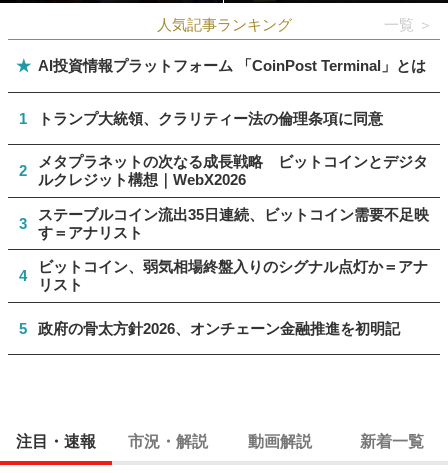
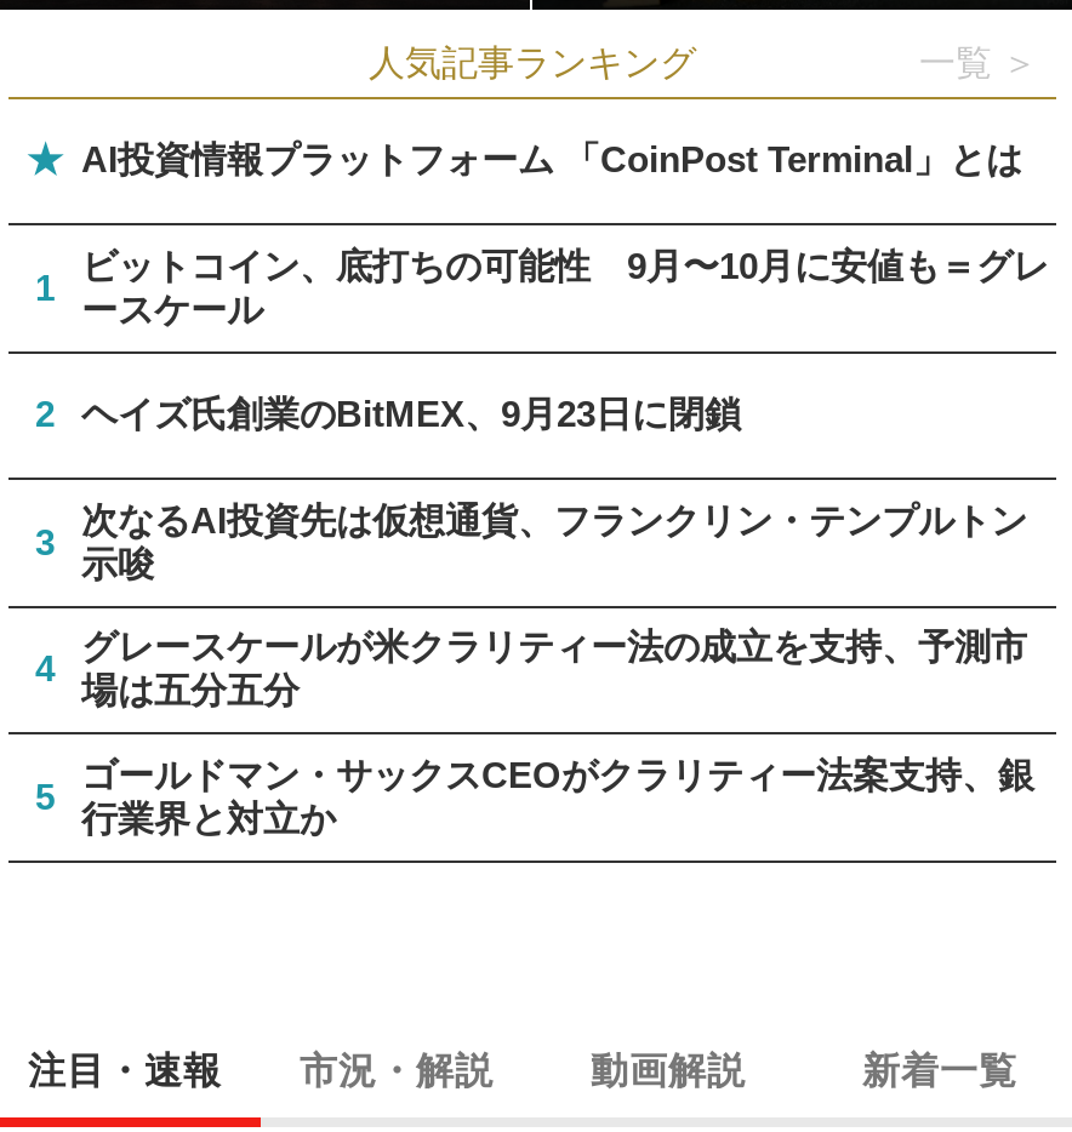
[38,110,383,127] トランプ大統領、クラリティー法の倫理条項に同意 -> [81,244,1049,329] ビットコイン、底打ちの可能性 9月〜10月に安値も＝グレ | ースケール
[38,153,428,188] メタプラネットの次なる成長戦略 ビットコインとデジタ | ルクレジット構想｜WebX2026 -> [81,393,741,434] ヘイズ氏創業のBitMEX、9月23日に閉鎖
[38,206,429,241] ステーブルコイン流出35日連続、ビットコイン需要不足映 | す＝アナリスト -> [81,499,1027,583] 次なるAI投資先は仮想通貨、フランクリン・テンプルトン | 示唆
[38,258,428,293] ビットコイン、弱気相場終盤入りのシグナル点灯か＝アナ | リスト -> [81,626,1027,711] グレースケールが米クラリティー法の成立を支持、予測市 | 場は五分五分
[38,320,400,337] 政府の骨太方針2026、オンチェーン金融推進を初明記 -> [81,753,1034,838] ゴールドマン・サックスCEOがクラリティー法案支持、銀 | 行業界と対立か

